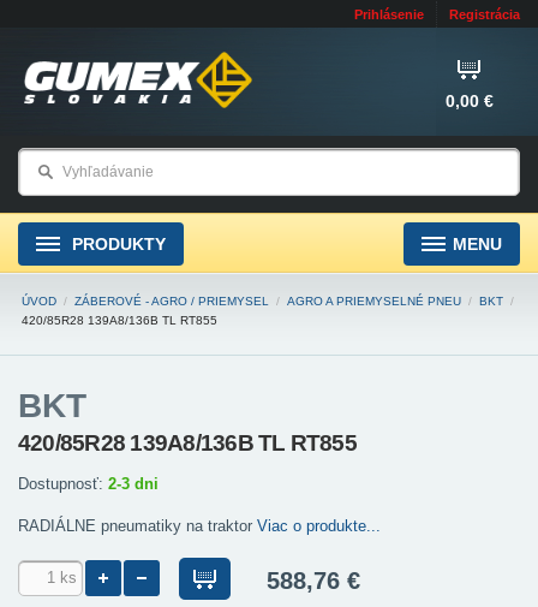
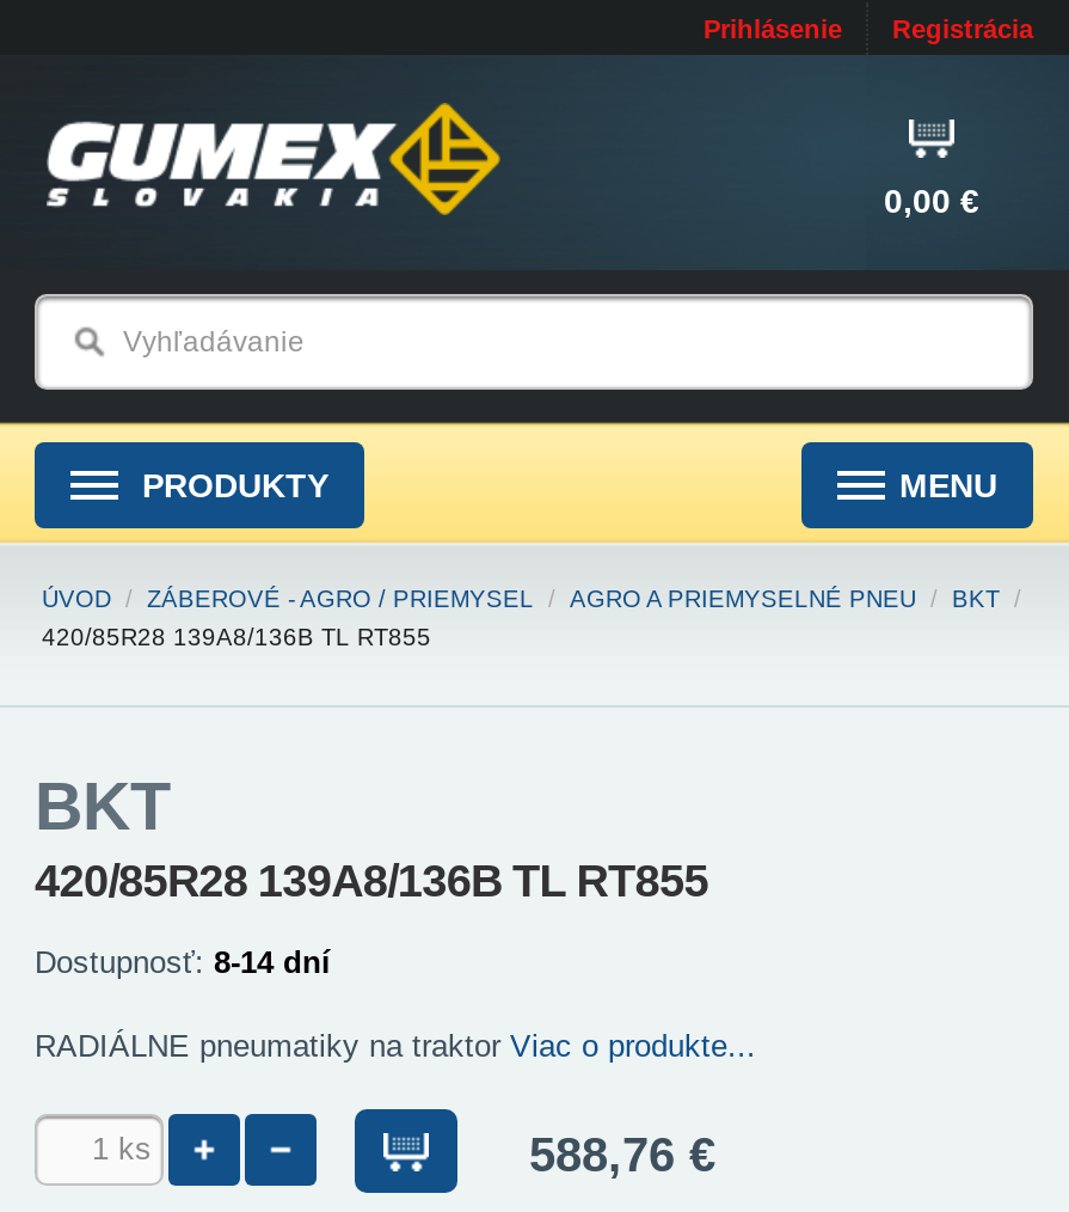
[18,475,159,493] Dostupnosť: 2-3 dni -> [35,944,331,980] Dostupnosť: 8-14 dní

